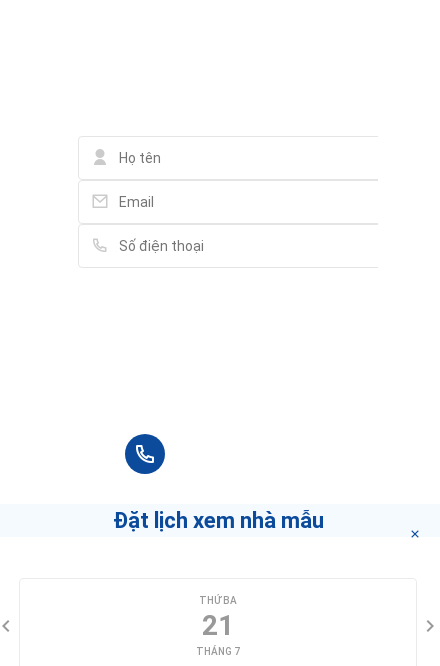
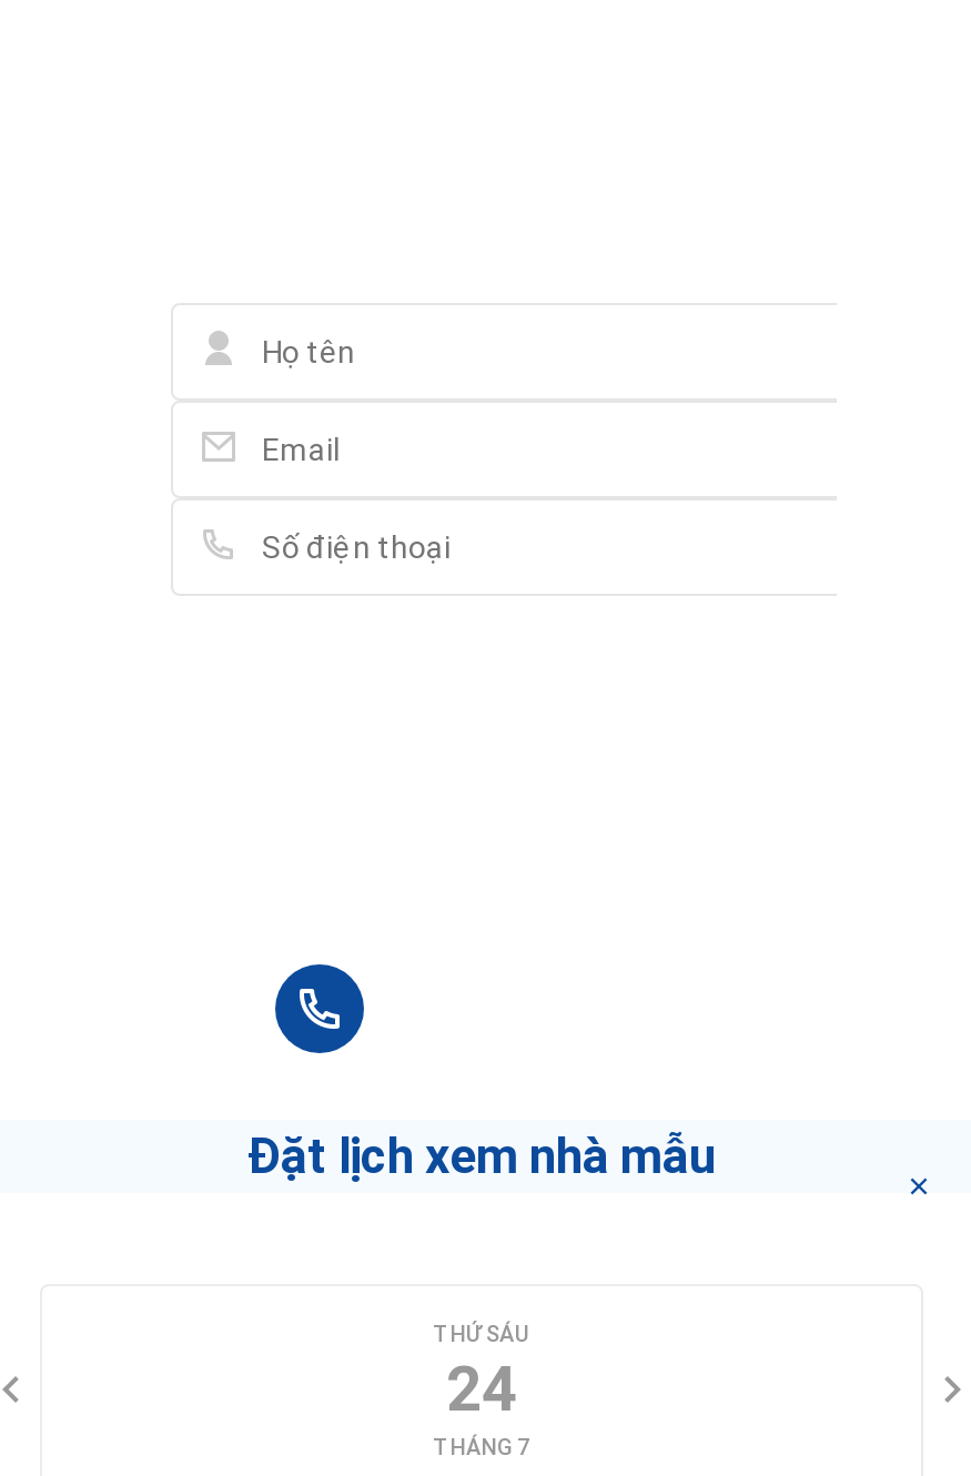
[199,595,237,606] THỨ BA -> [433,1321,530,1345] THỨ SÁU
[202,609,234,642] 21 -> [446,1352,517,1425] 24

